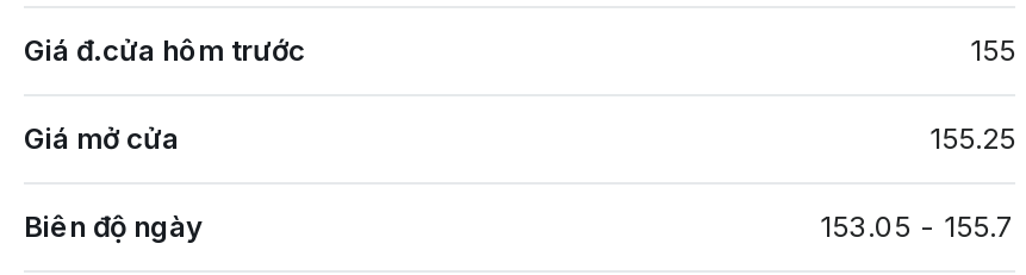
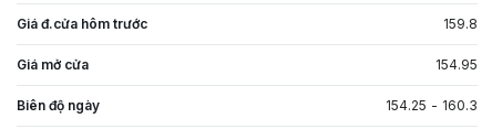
[970,32,1015,67] 155 -> [443,15,478,32] 159.8
[929,120,1015,155] 155.25 -> [435,56,478,73] 154.95
[820,208,1015,244] 153.05 - 155.7 -> [386,97,478,113] 154.25 - 160.3

